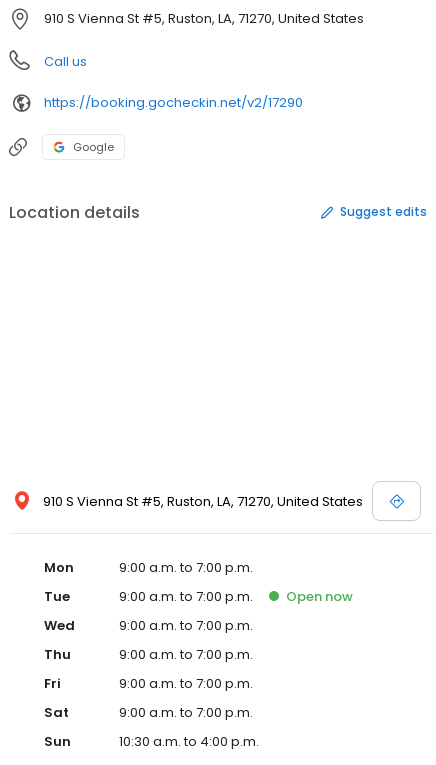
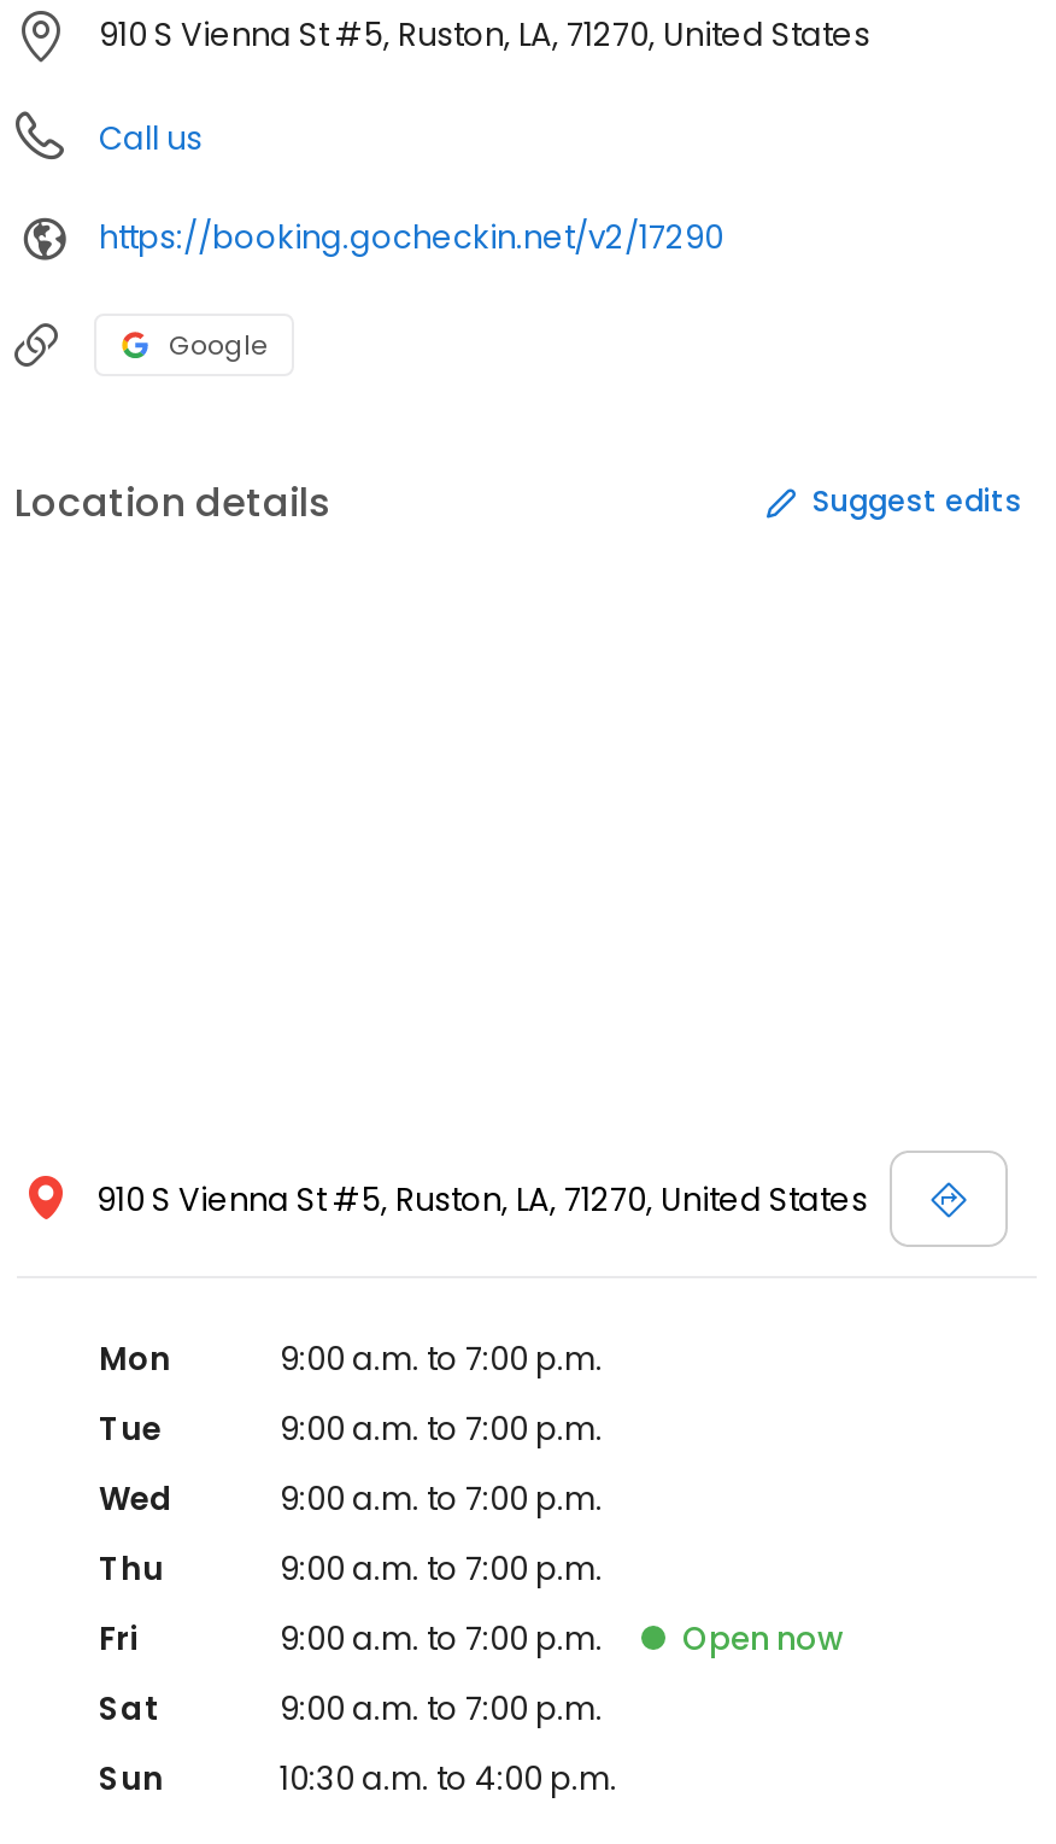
moved [286,587,353,606] -> [682,1616,844,1662]: Open now

